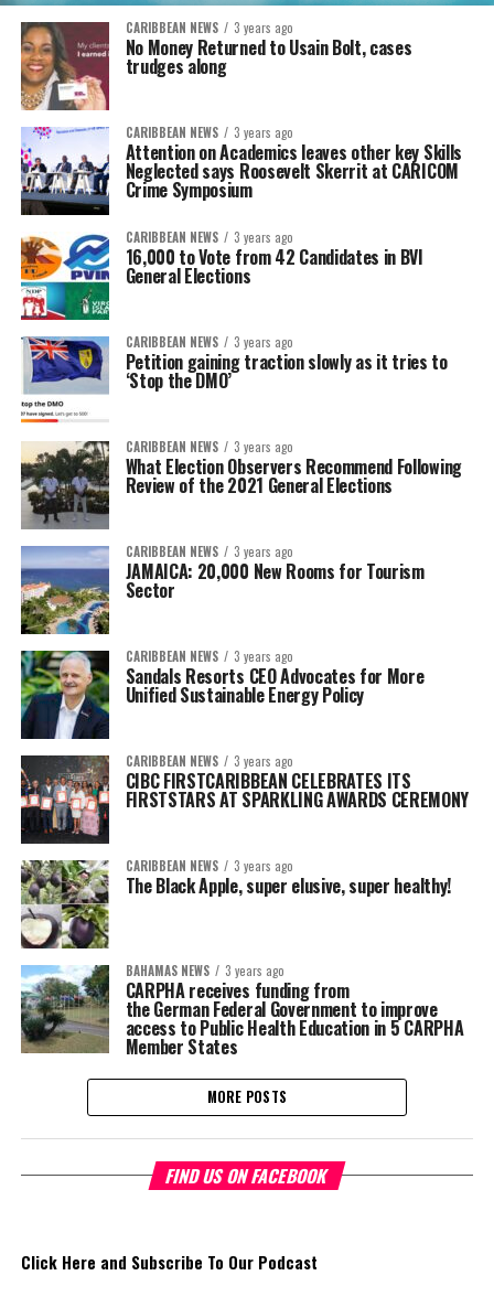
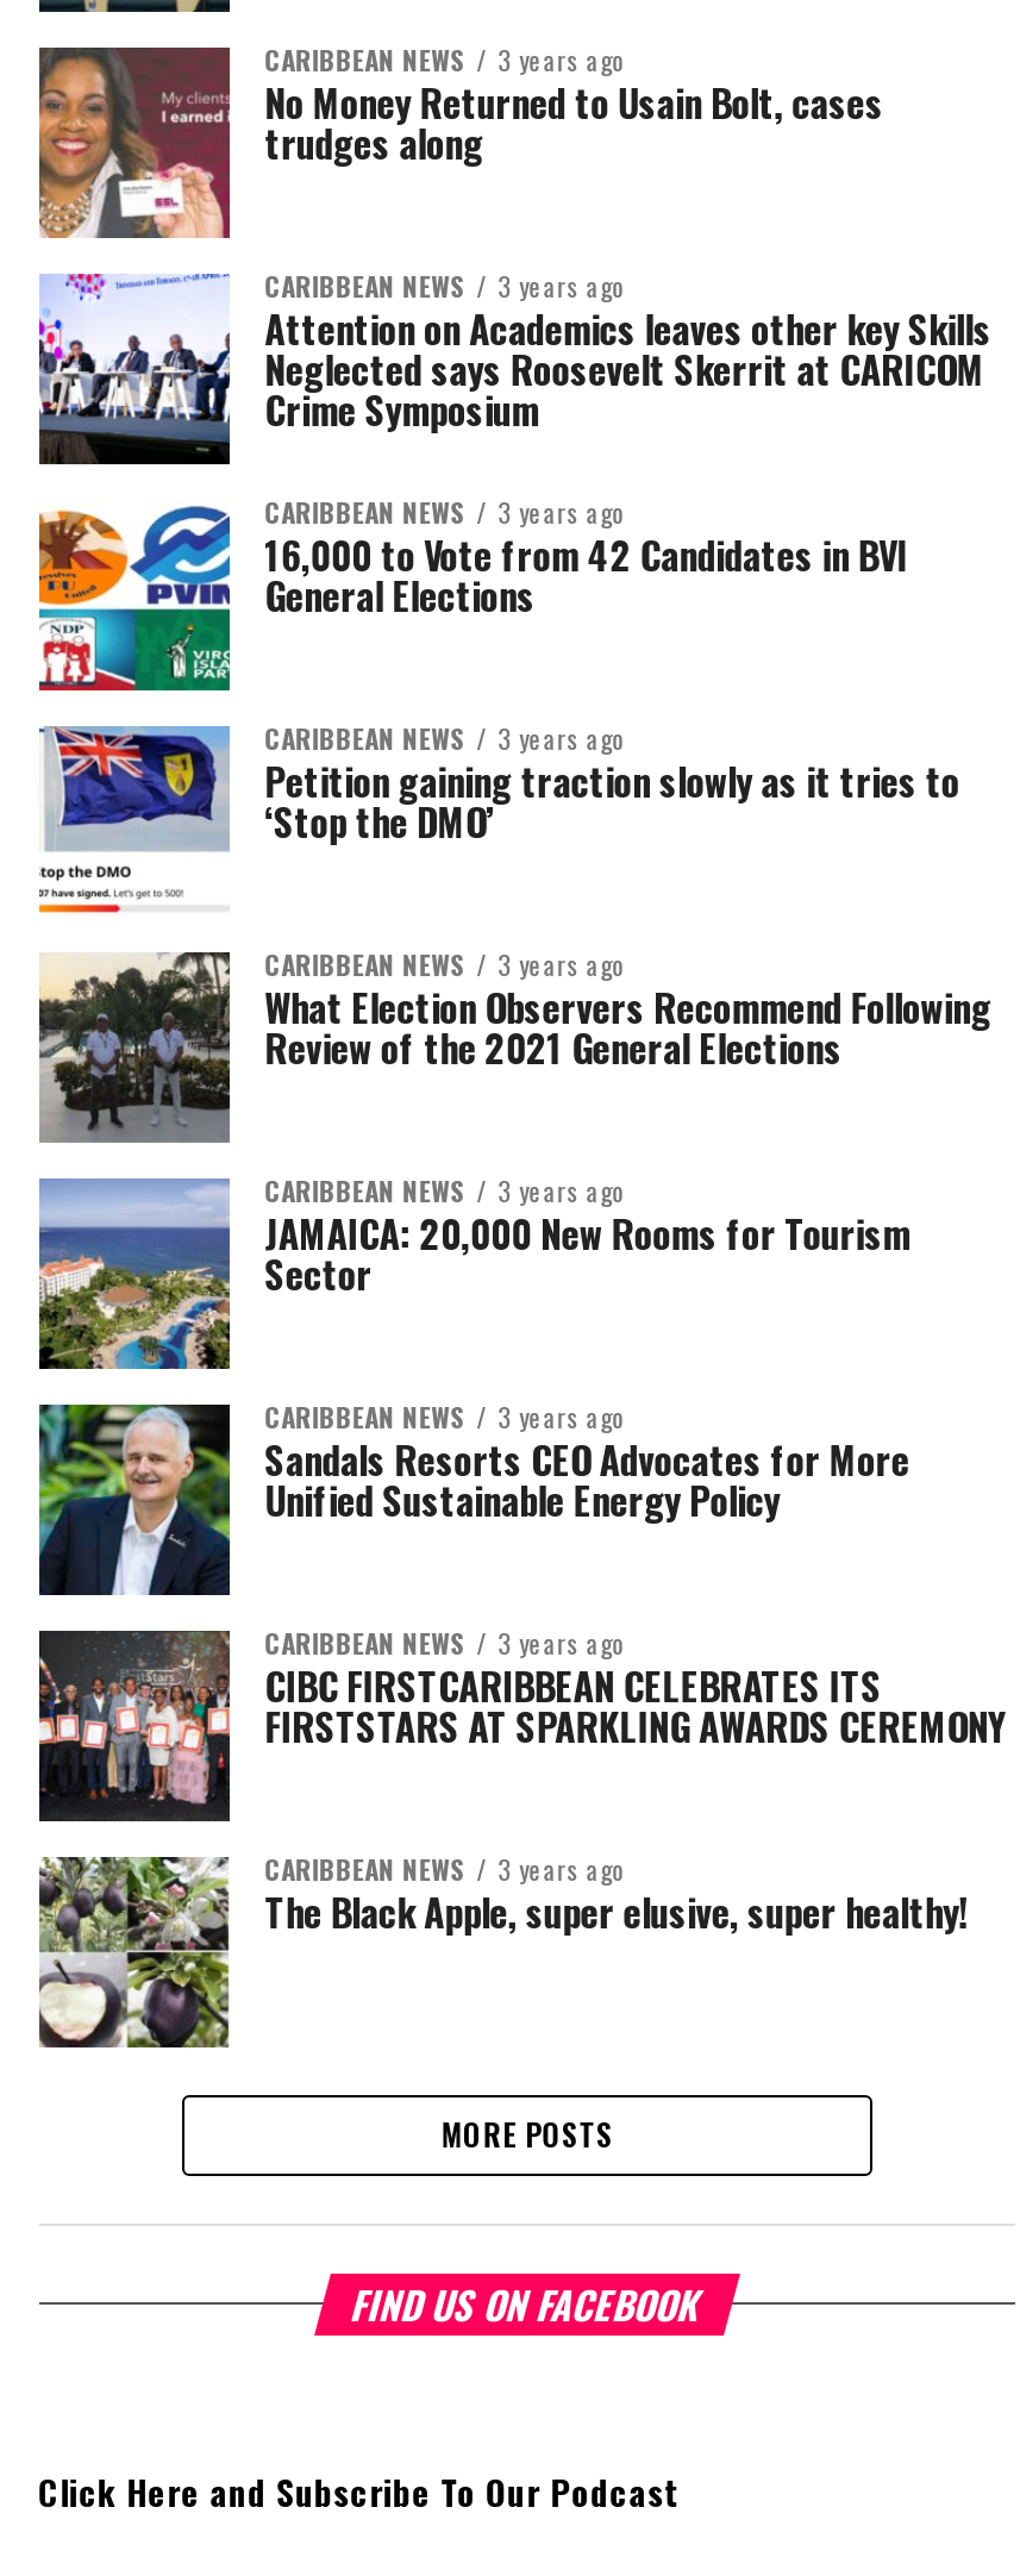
[20,962,463,1060] [image] | BAHAMAS NEWS | 3 years ago | CARPHA receives funding from | the German Federal Government to improve | access to Public Health Education in 5 CARPHA | Member States -> none

